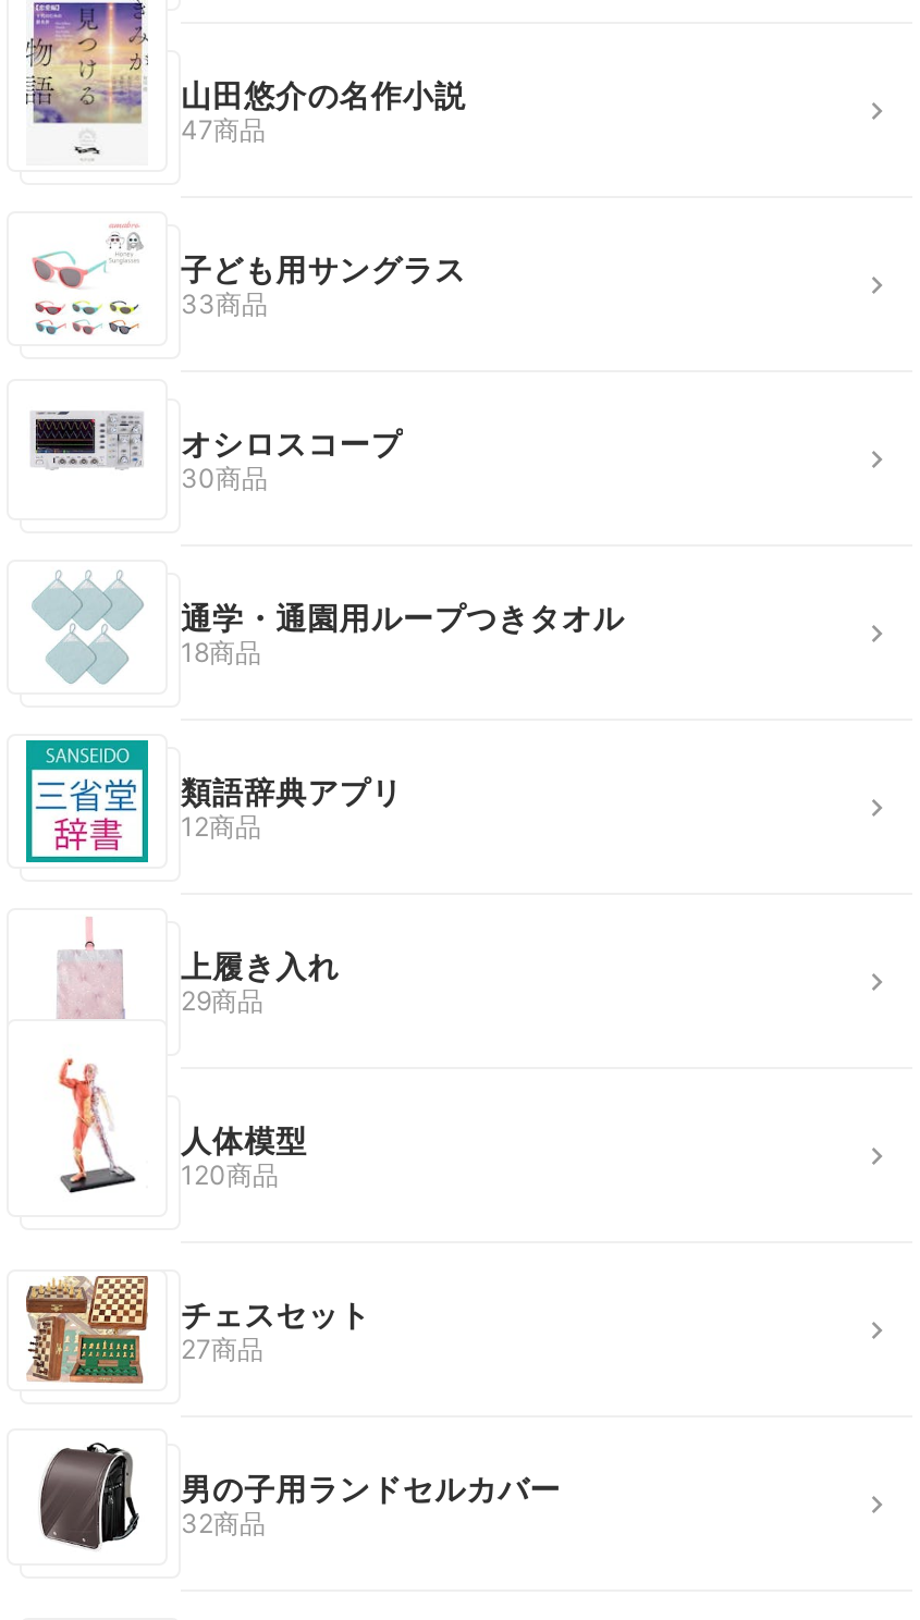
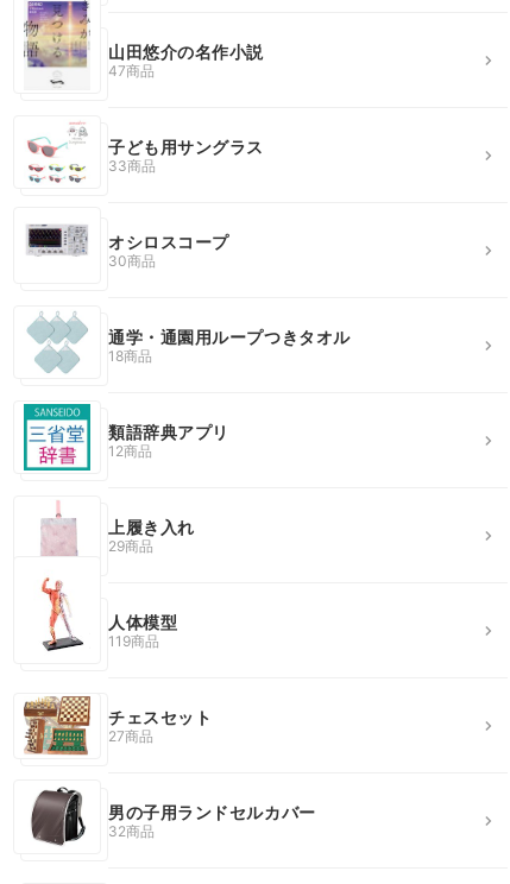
[181,1157,279,1190] 120商品 -> [108,632,159,649] 119商品

